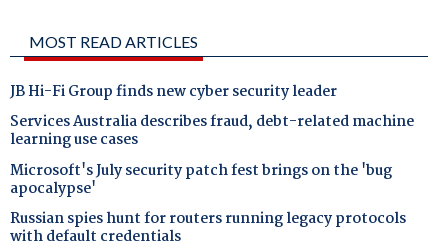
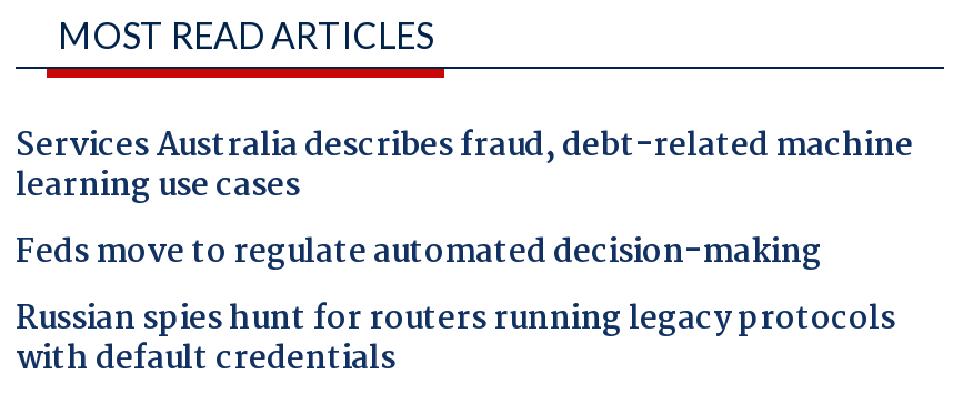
[10,80,337,104] JB Hi-Fi Group finds new cyber security leader -> none
[10,159,392,201] Microsoft's July security patch fest brings on the 'bug | apocalypse' -> [16,227,822,281] Feds move to regulate automated decision-making

